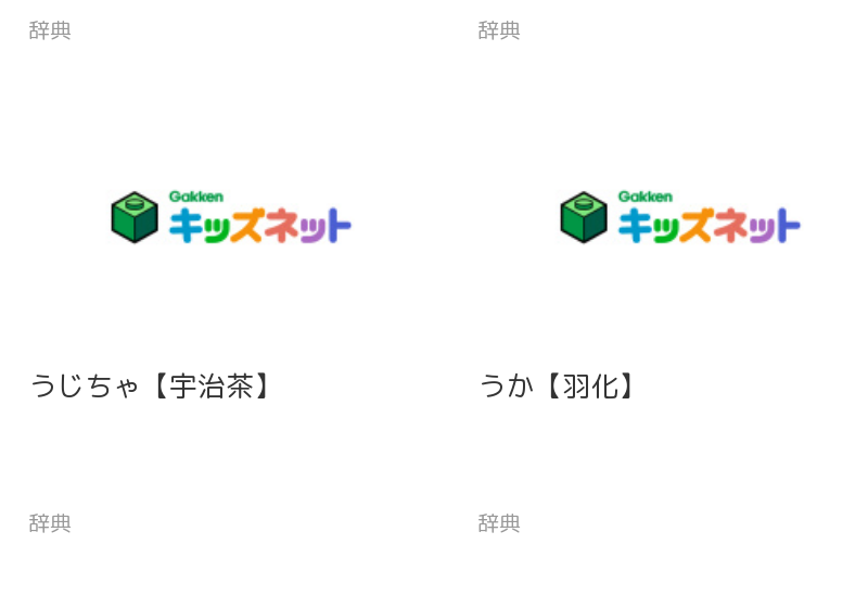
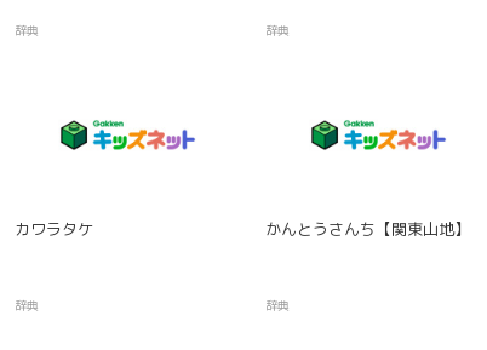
[28,367,282,406] うじちゃ【宇治茶】 -> [15,218,93,240] カワラタケ
[477,367,647,406] うか【羽化】 -> [265,218,470,240] かんとうさんち【関東山地】

